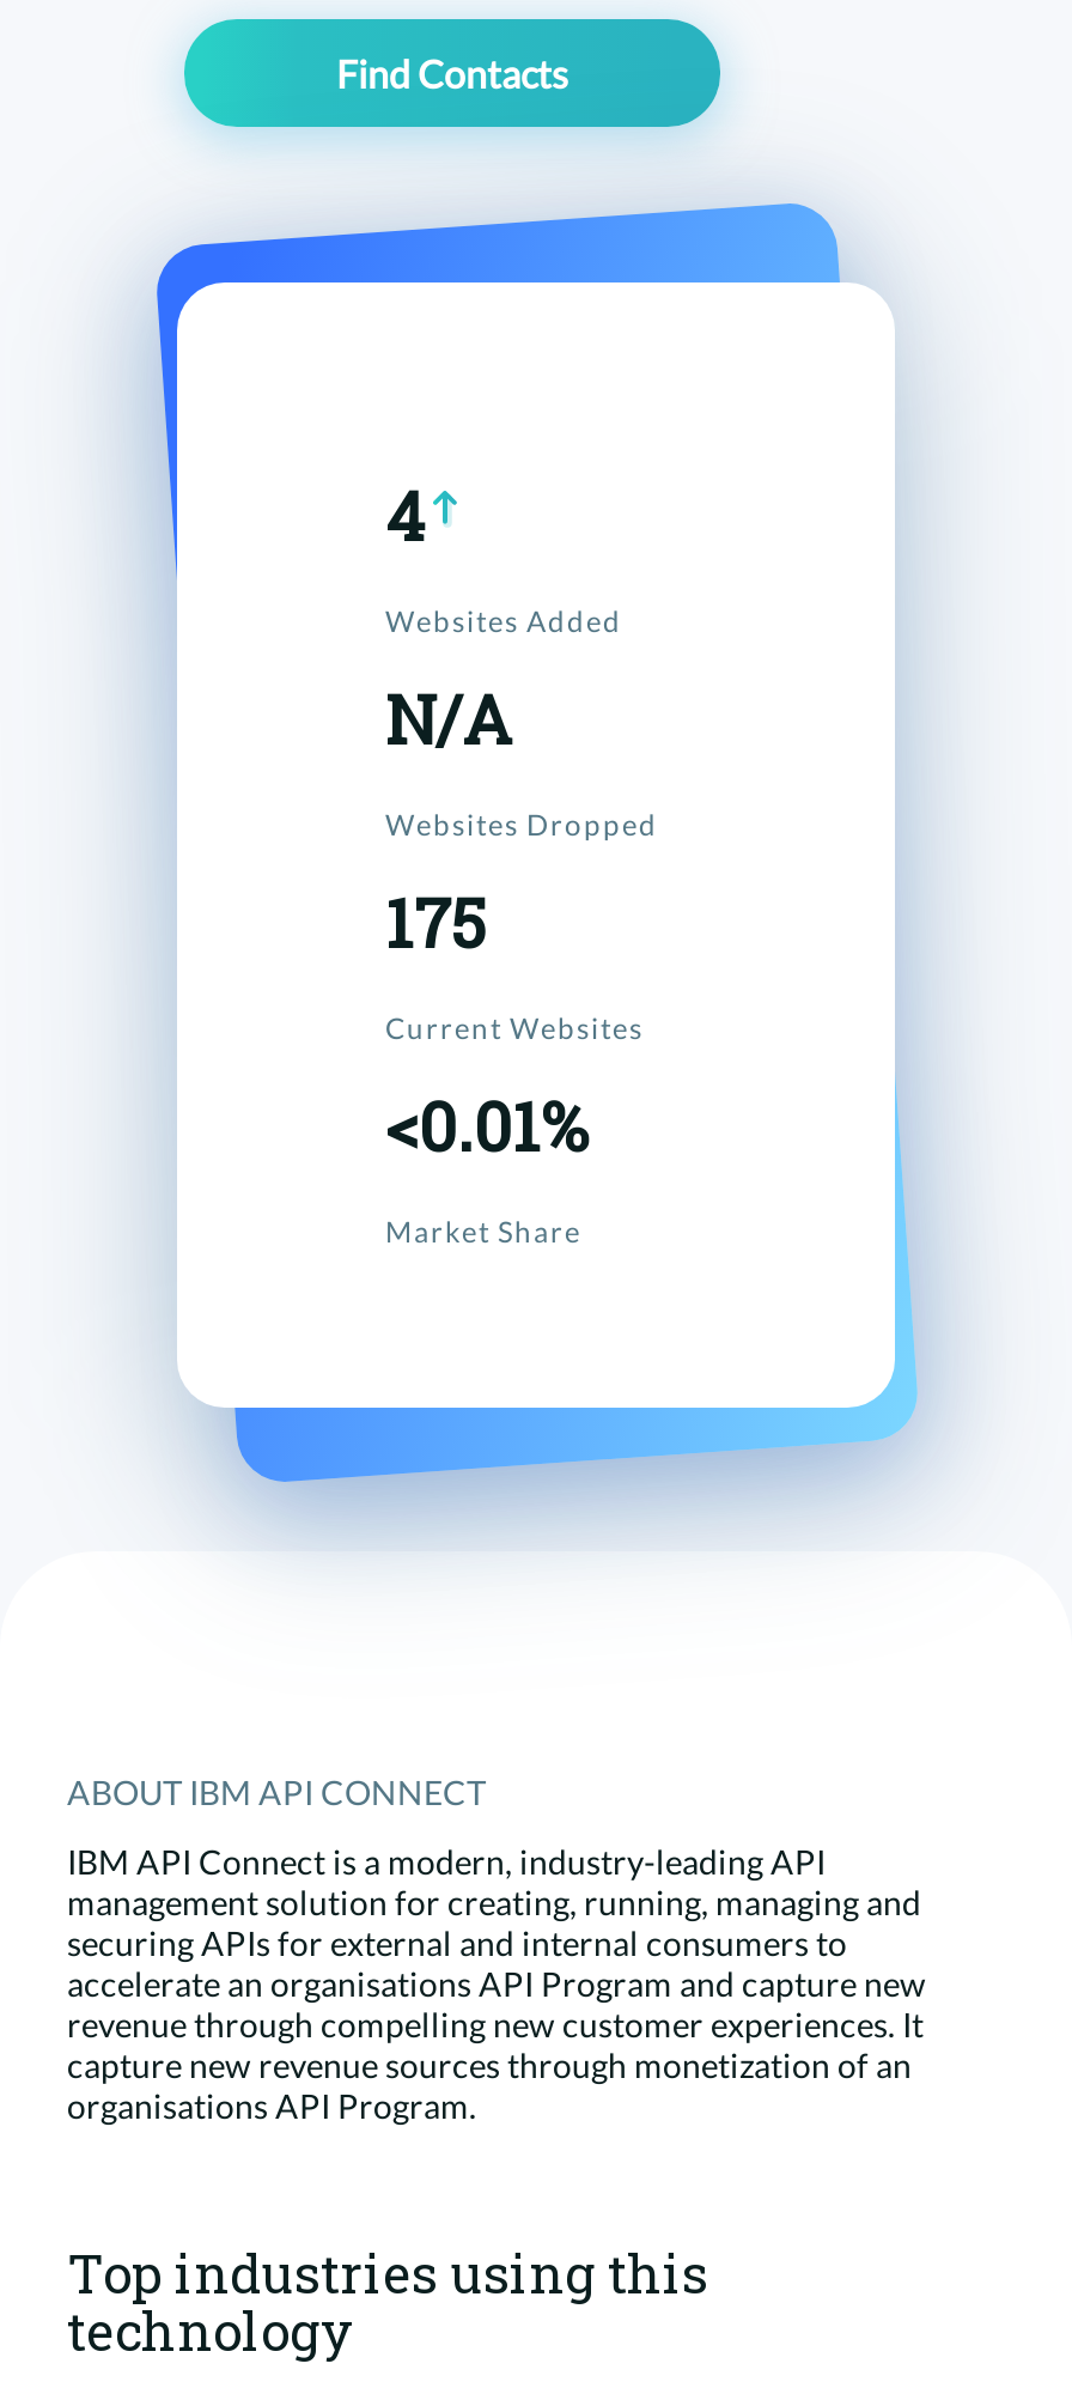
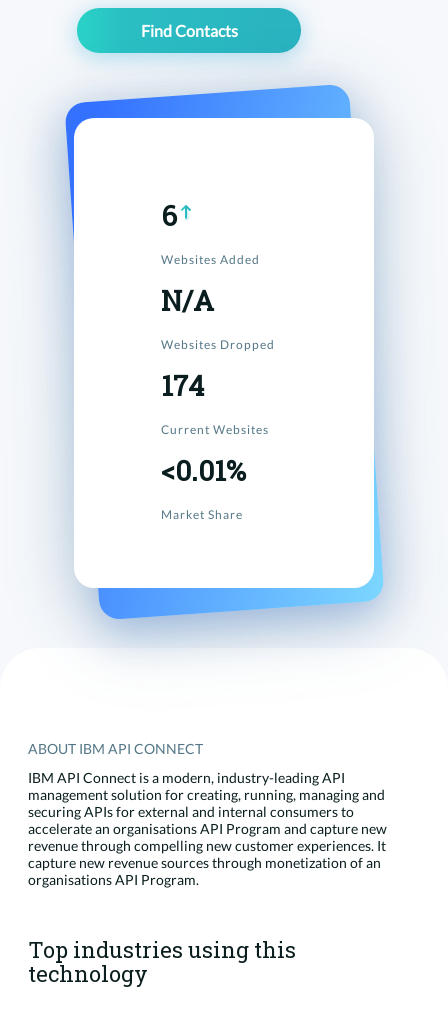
[385,470,424,559] 4 -> [161,196,177,233] 6
[385,877,486,966] 175 -> [161,366,204,403] 174

